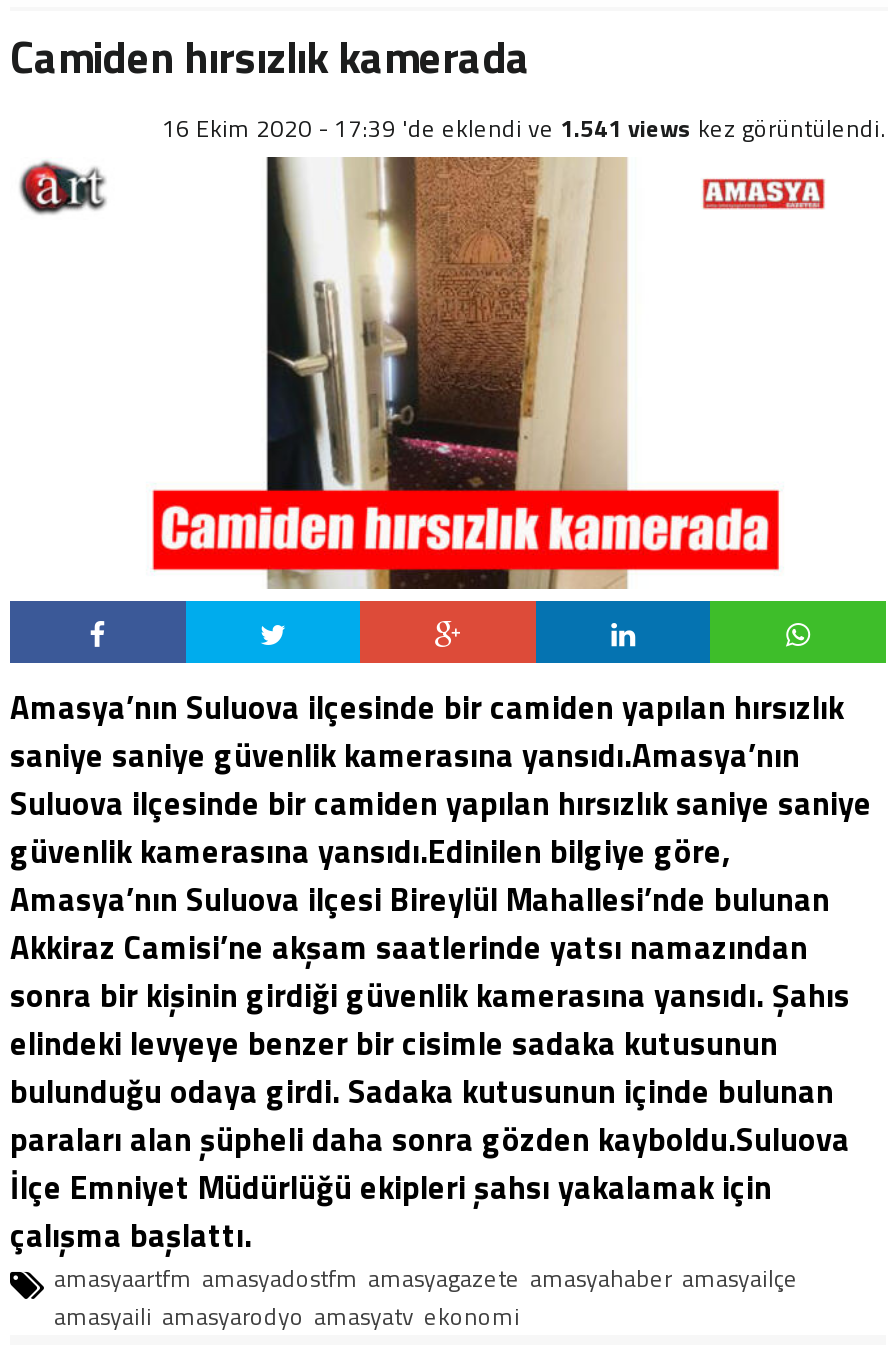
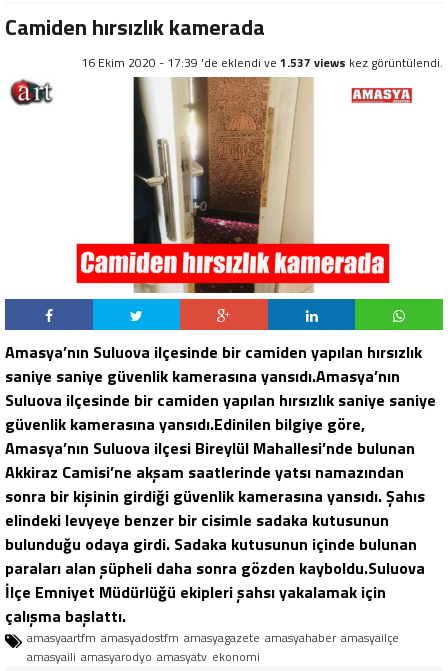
[162,109,886,147] 16 Ekim 2020 - 17:39 'de eklendi ve 1.541 views kez görüntülendi. -> [81,53,443,72] 16 Ekim 2020 - 17:39 'de eklendi ve 1.537 views kez görüntülendi.

